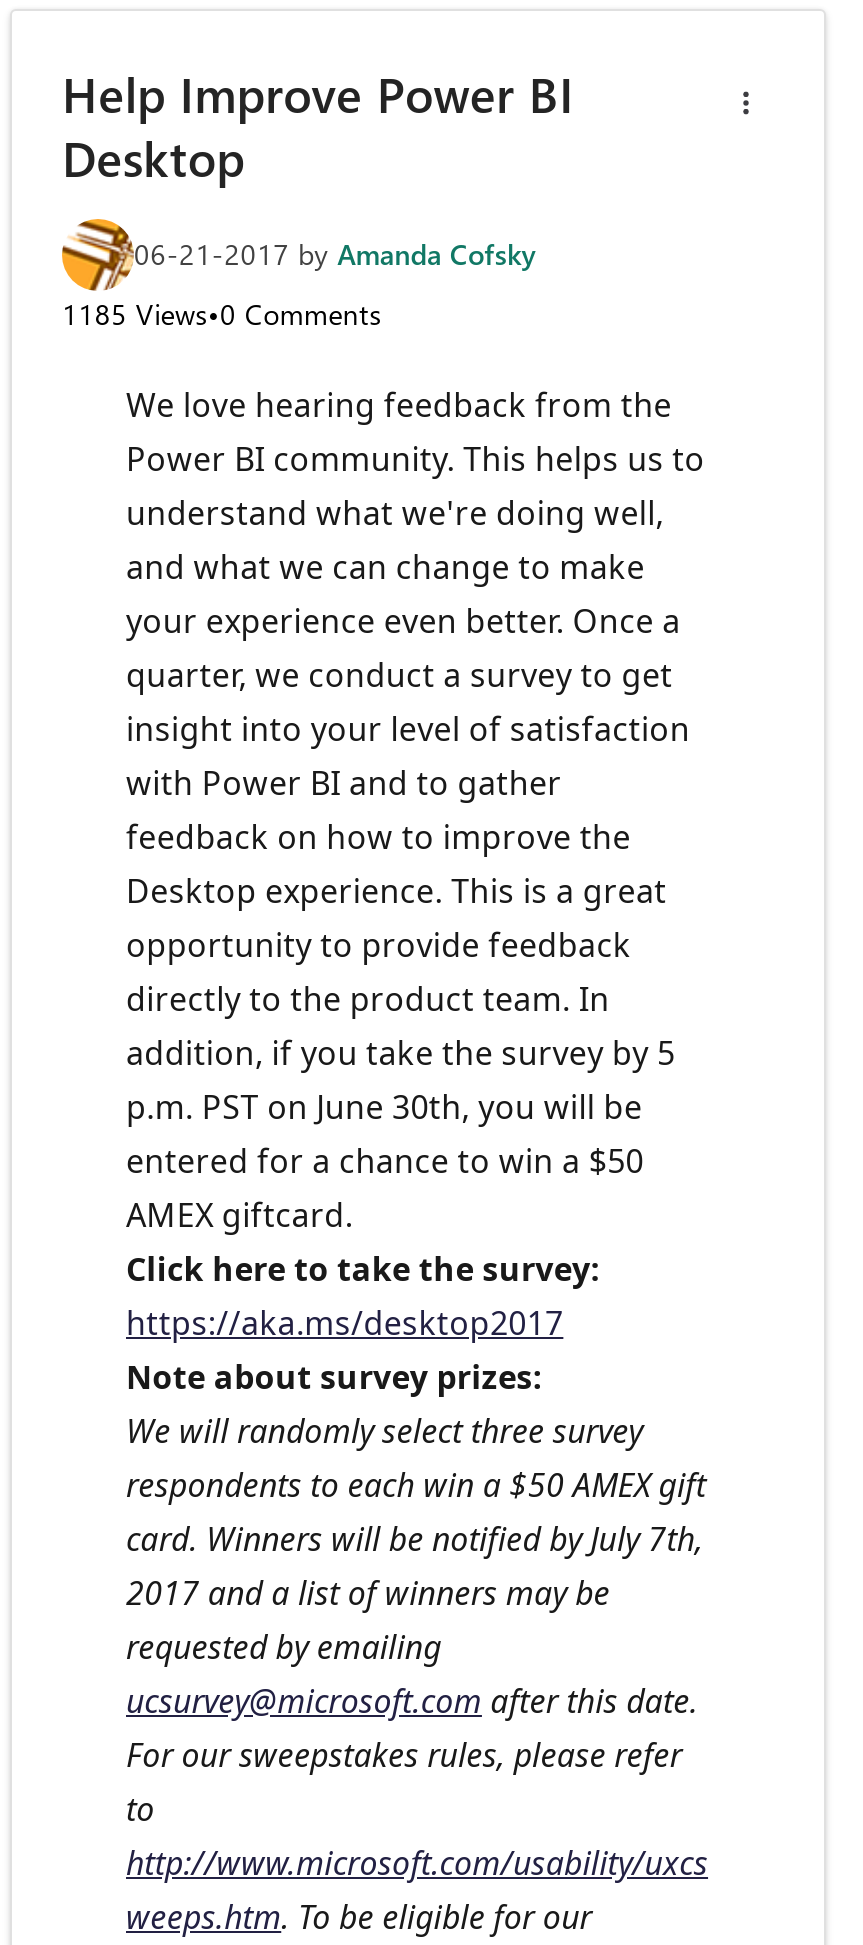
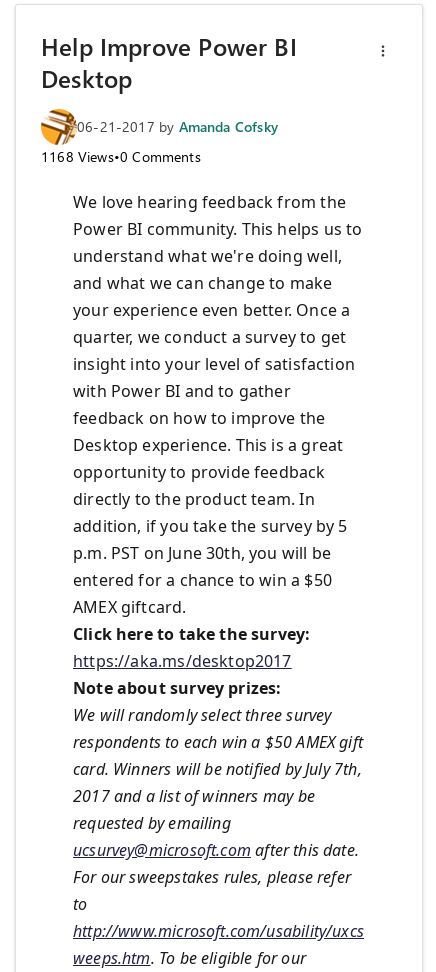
[62,296,382,334] 1185 Views•0 Comments -> [41,147,201,166] 1168 Views•0 Comments

